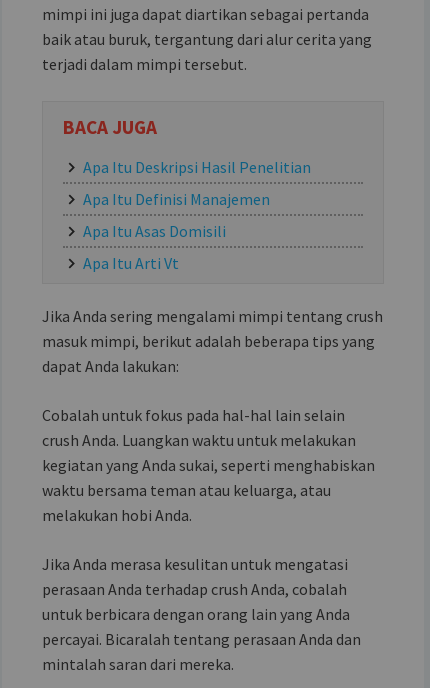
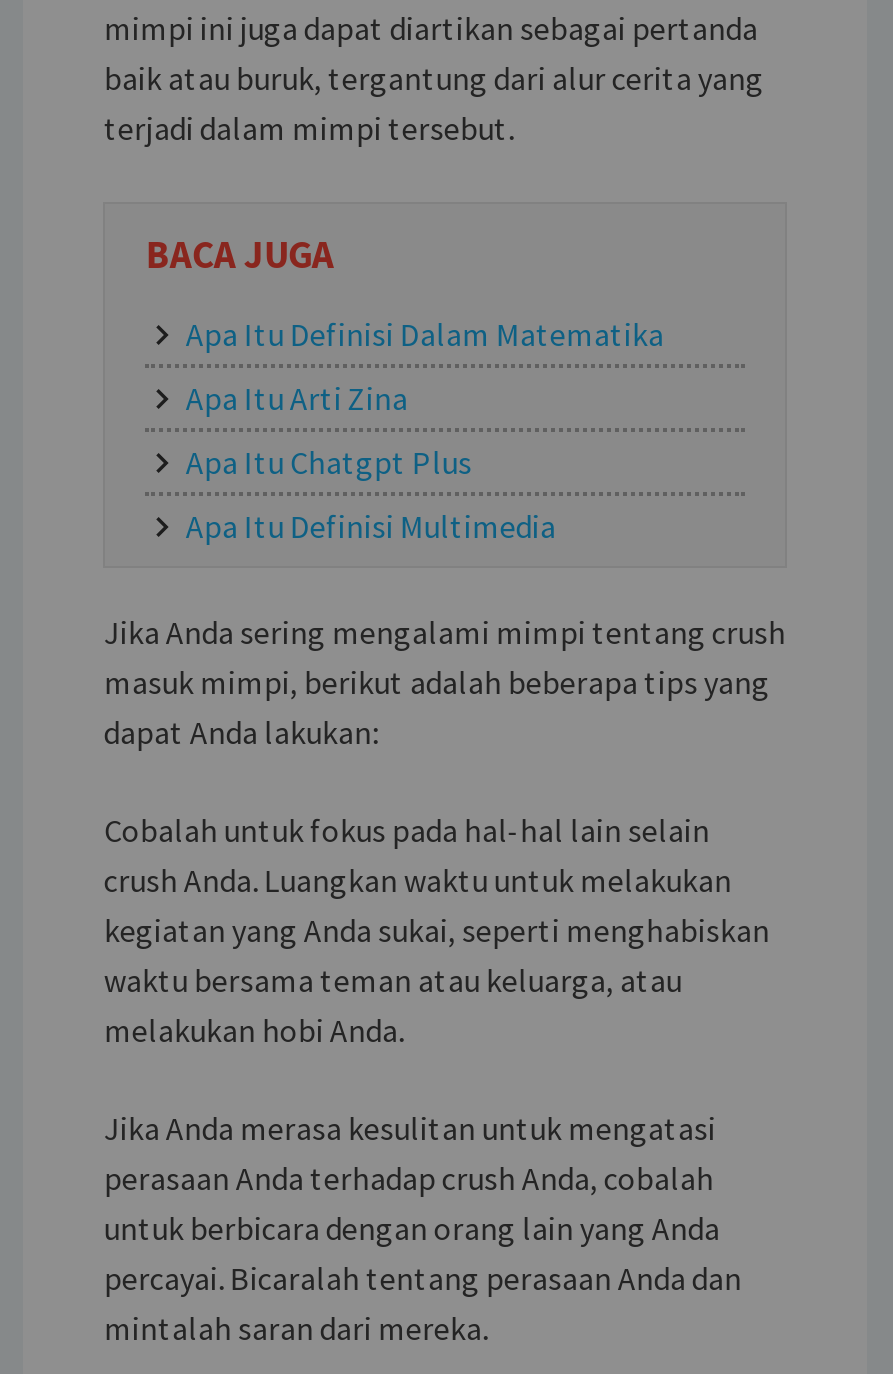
[83,157,311,177] Apa Itu Deskripsi Hasil Penelitian -> [186,314,664,354] Apa Itu Definisi Dalam Matematika
[83,189,270,209] Apa Itu Definisi Manajemen -> [186,378,408,418] Apa Itu Arti Zina
[83,221,226,241] Apa Itu Asas Domisili -> [186,442,472,482] Apa Itu Chatgpt Plus
[83,253,179,273] Apa Itu Arti Vt -> [186,506,556,546] Apa Itu Definisi Multimedia

